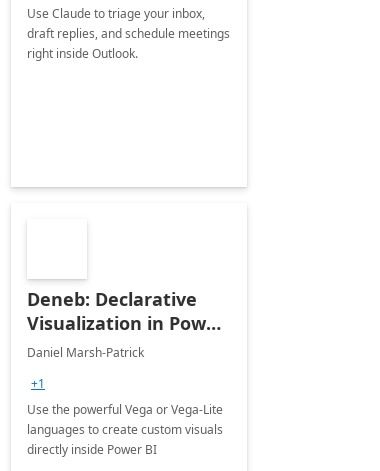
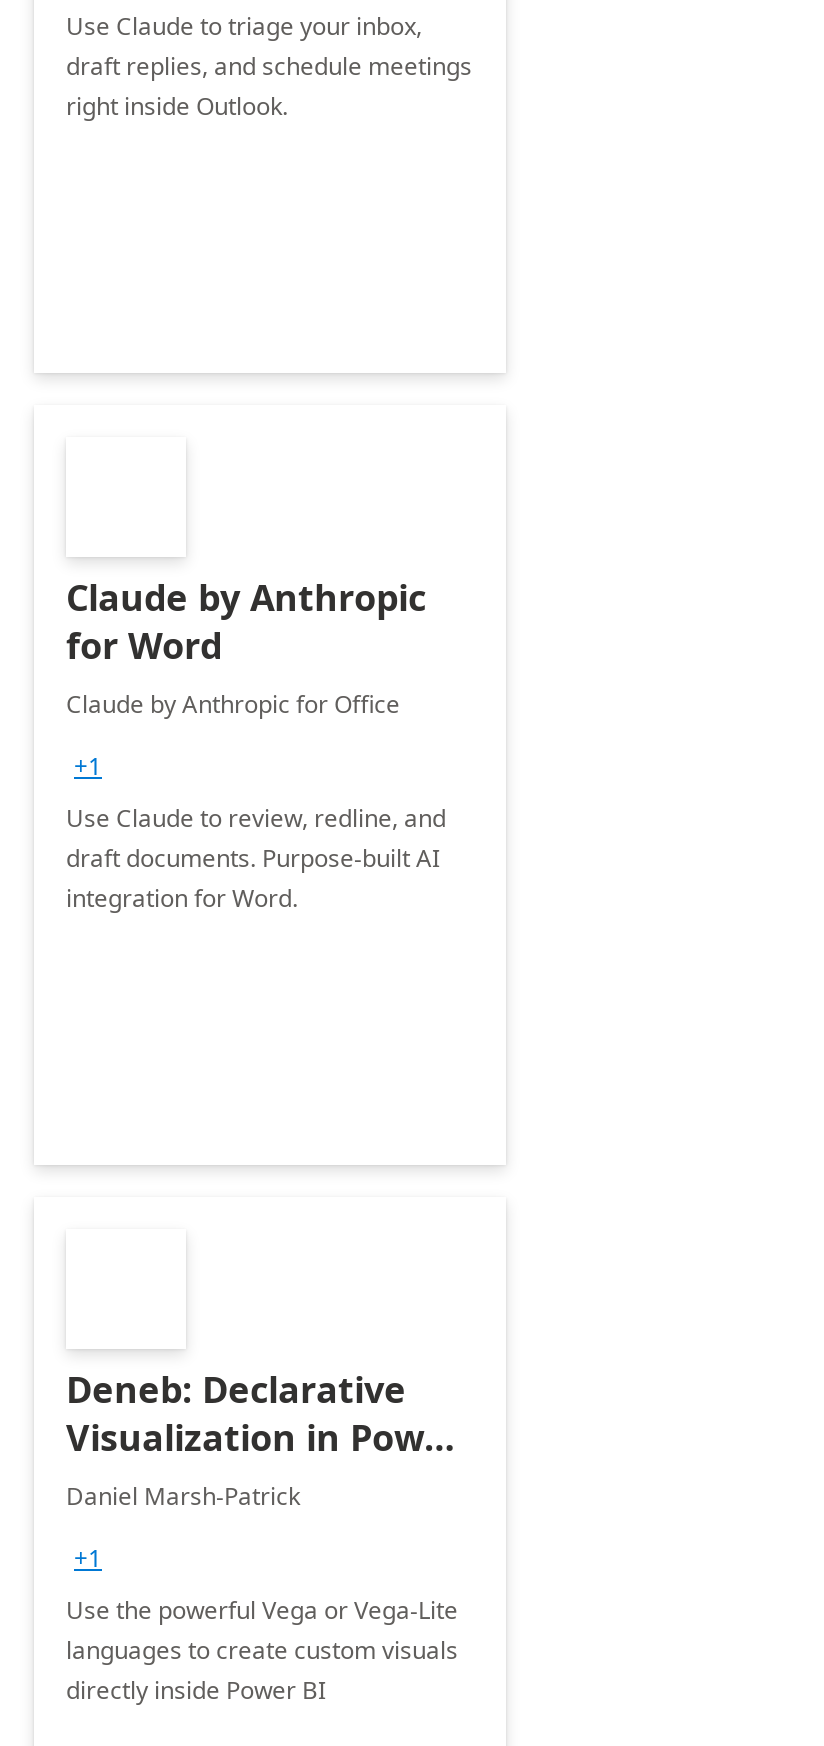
none -> [66,573,446,915] Claude by Anthropic | for Word | Claude by Anthropic for Office | +1 | Use Claude to review, redline, and | draft documents. Purpose-built AI | integration for Word.

